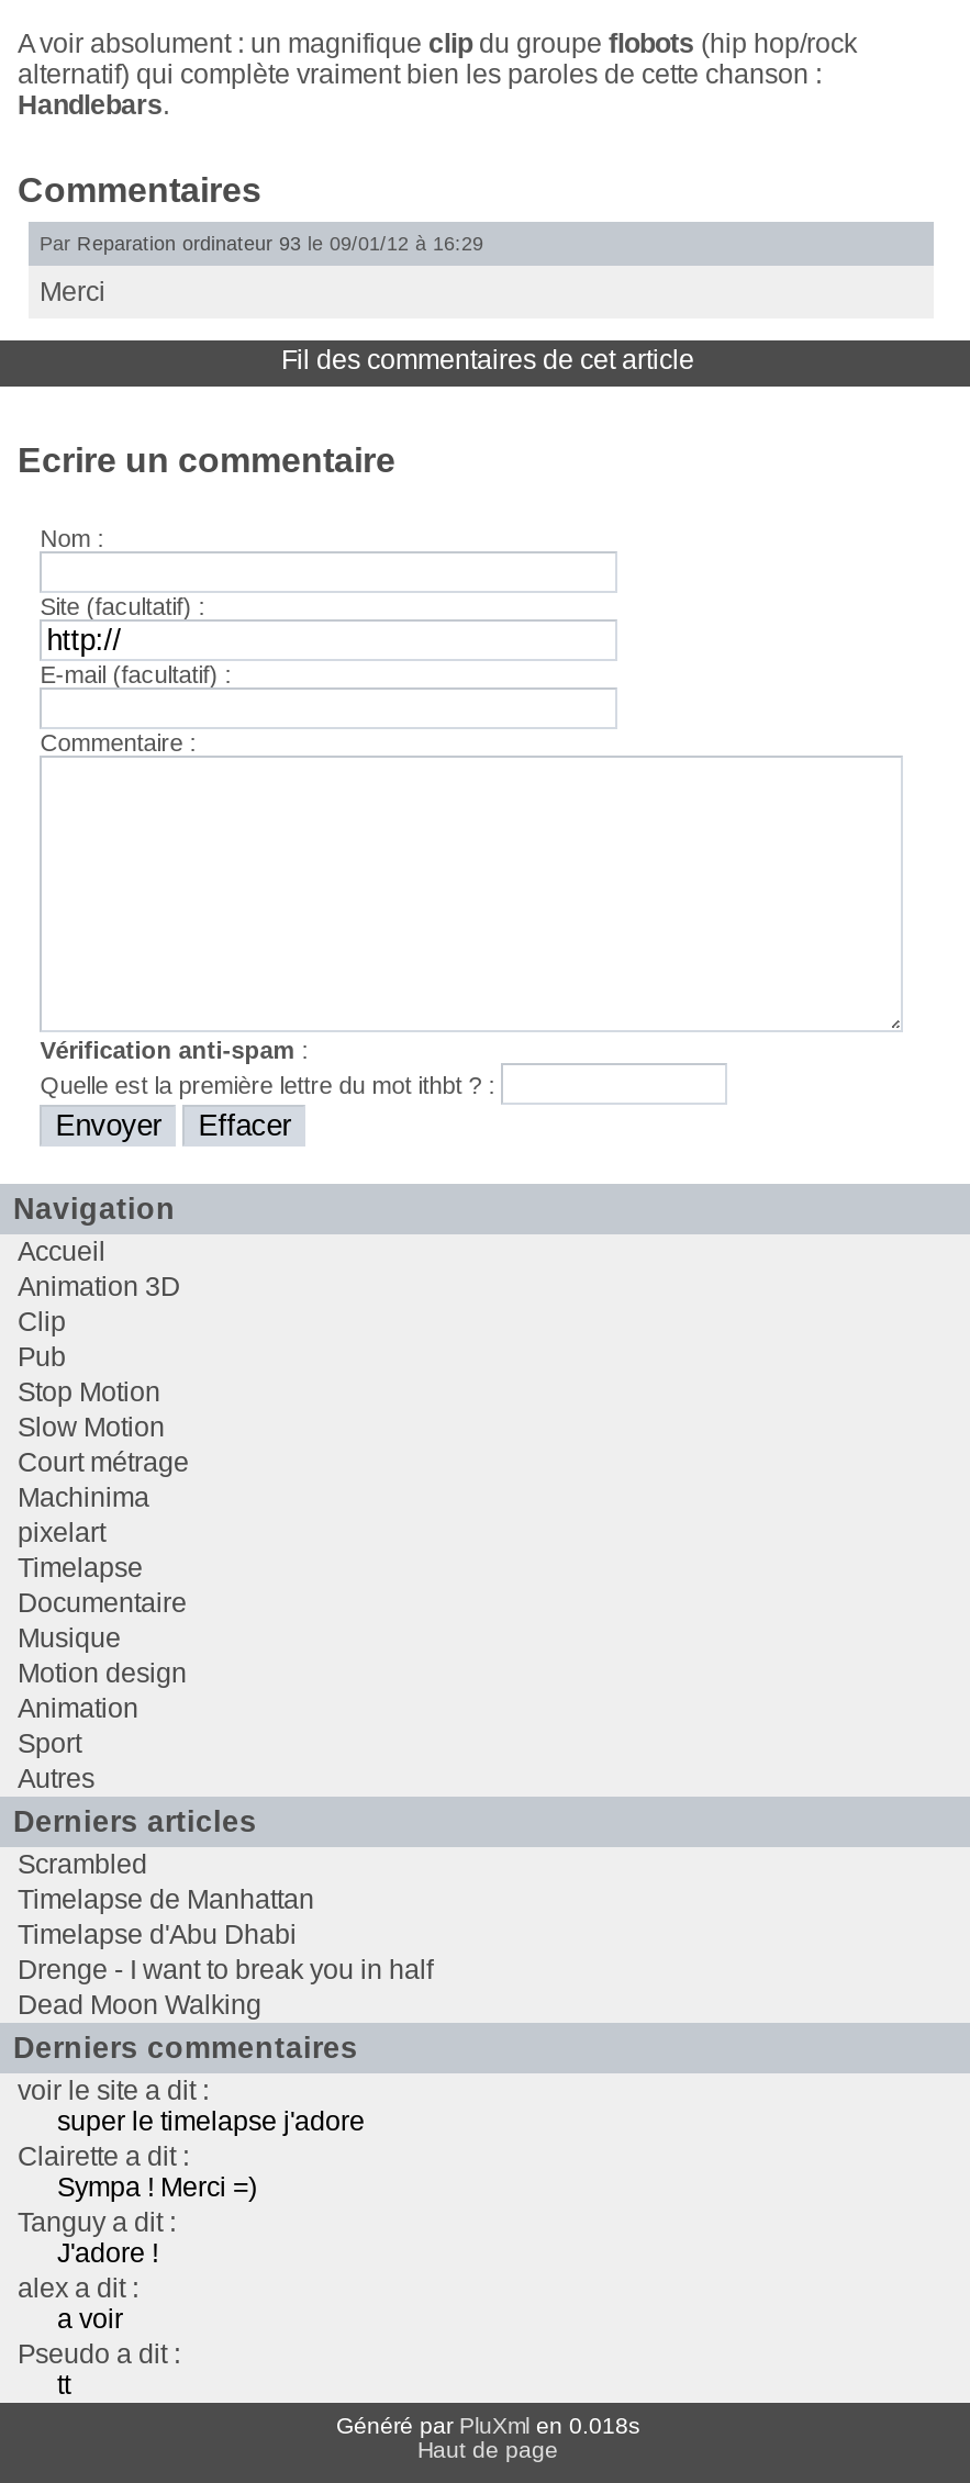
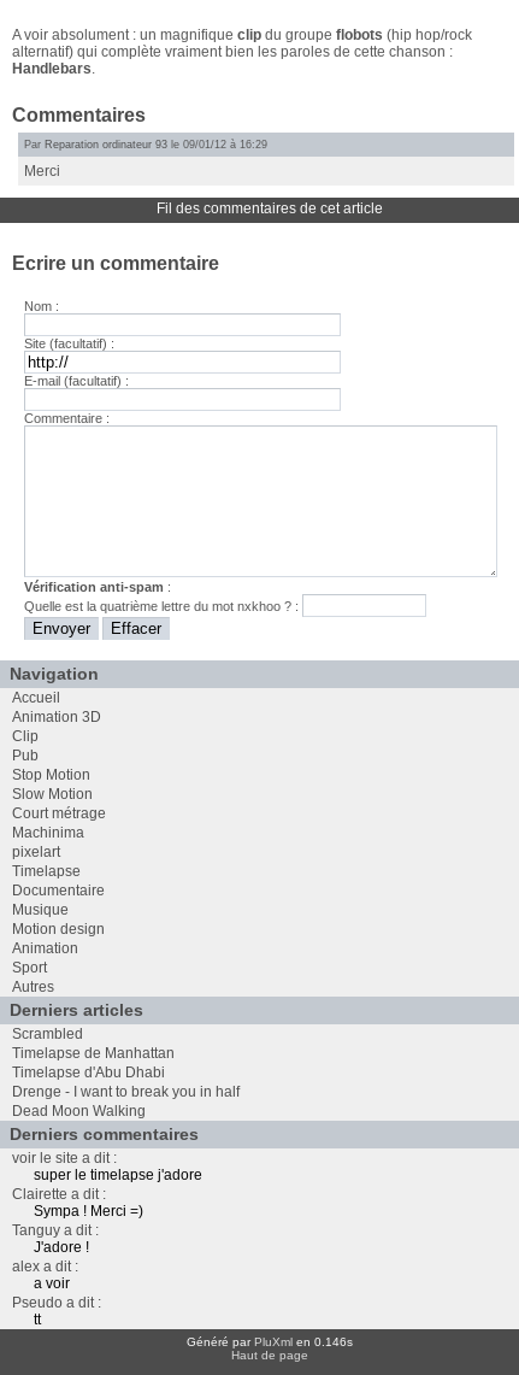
[40,1071,501,1098] Quelle est la première lettre du mot ithbt? : -> [24,599,302,613] Quelle est la quatrième lettre du mot nxkhoo? :
[336,2413,639,2437] Généré par PluXml en 0.018s -> [187,1335,353,1348] Généré par PluXml en 0.146s

